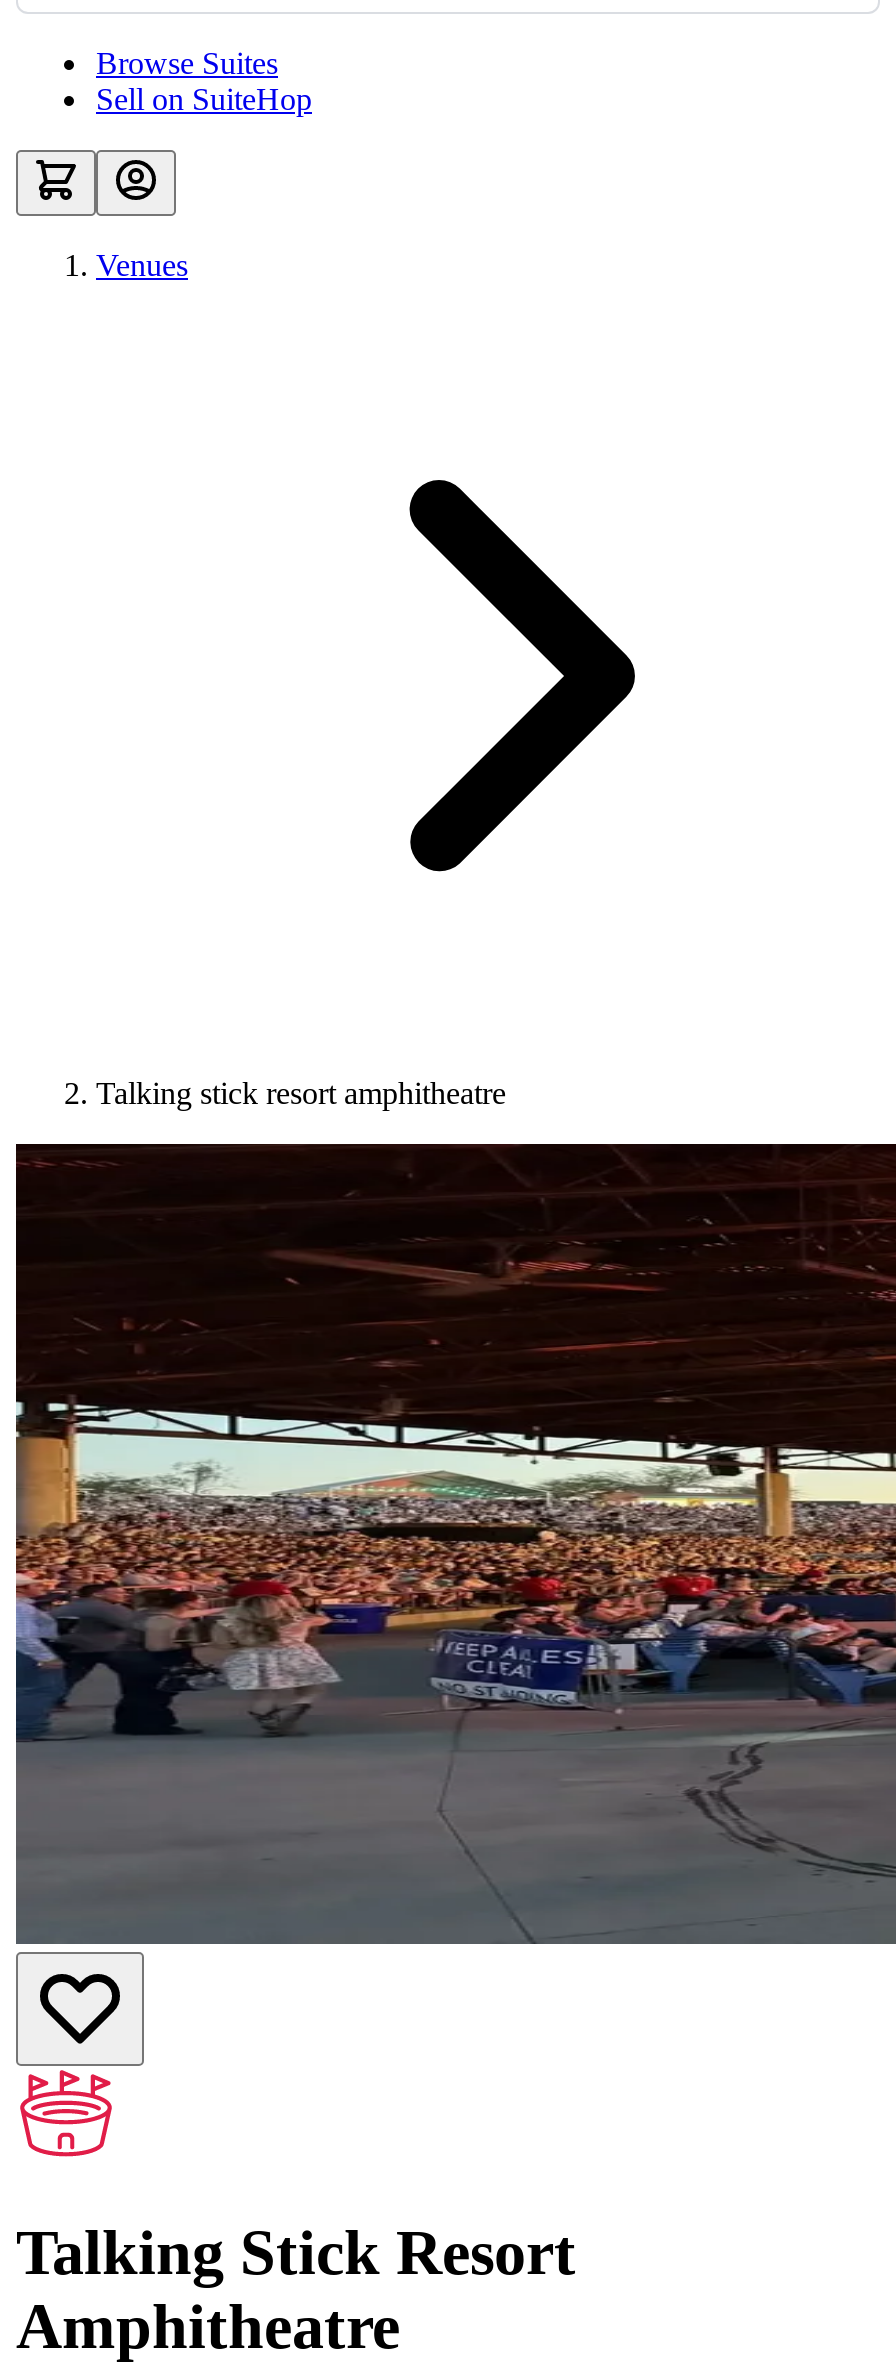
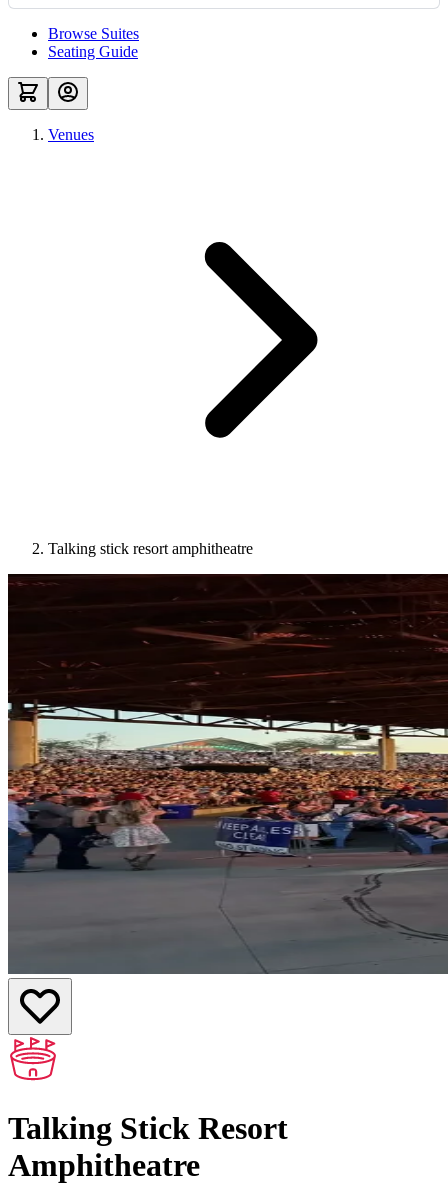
[96,82,312,116] Sell on SuiteHop -> [48,43,138,60] Seating Guide

